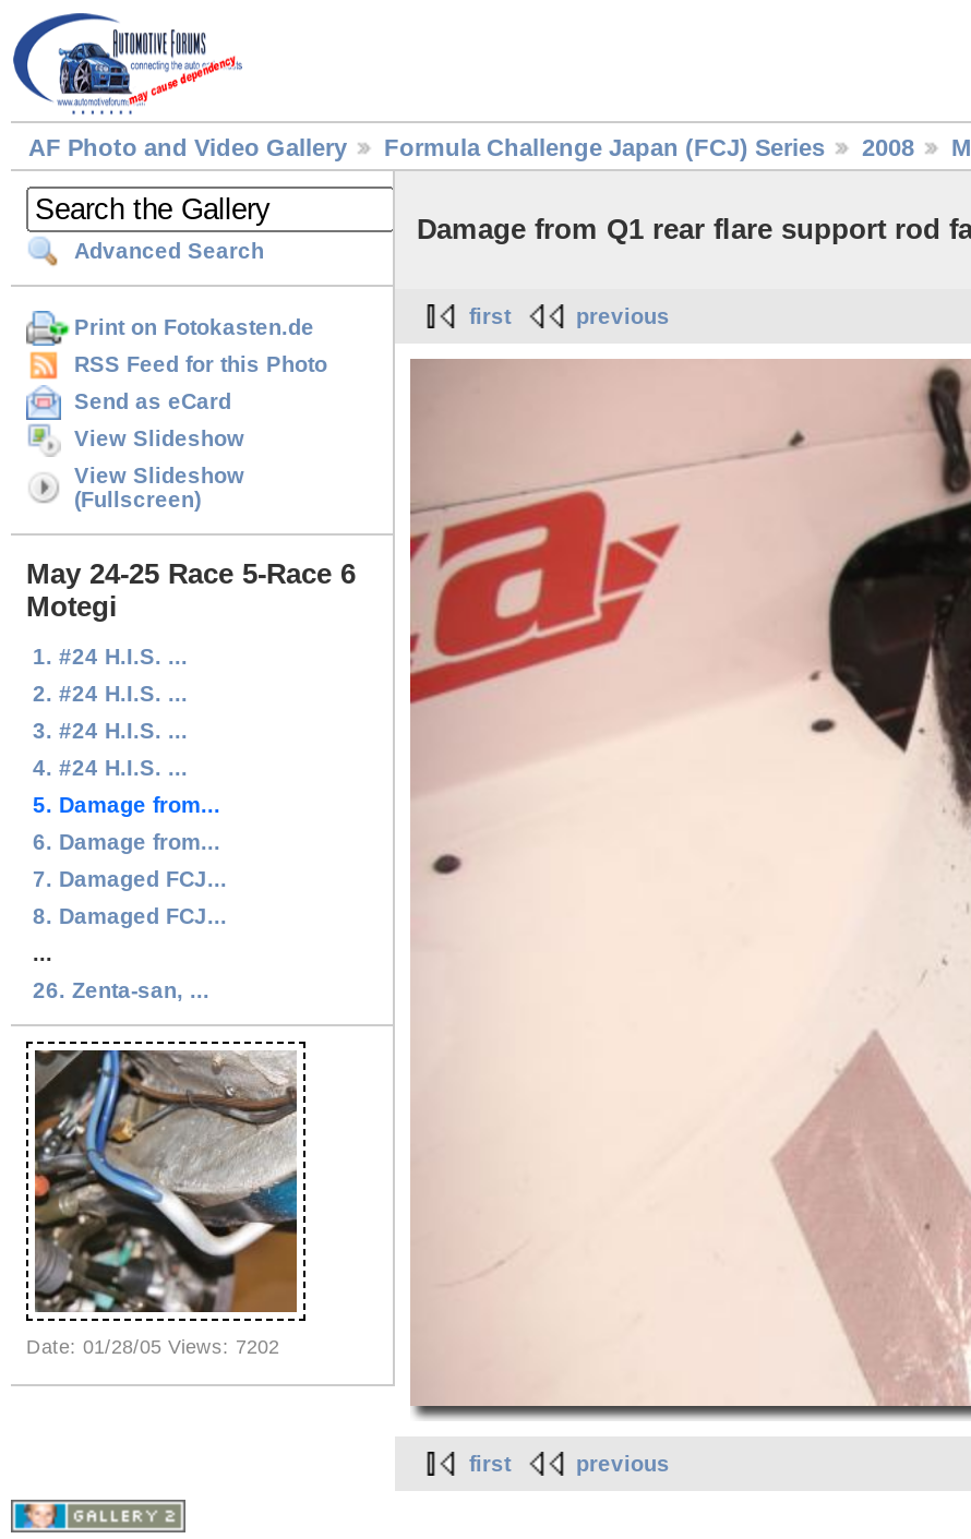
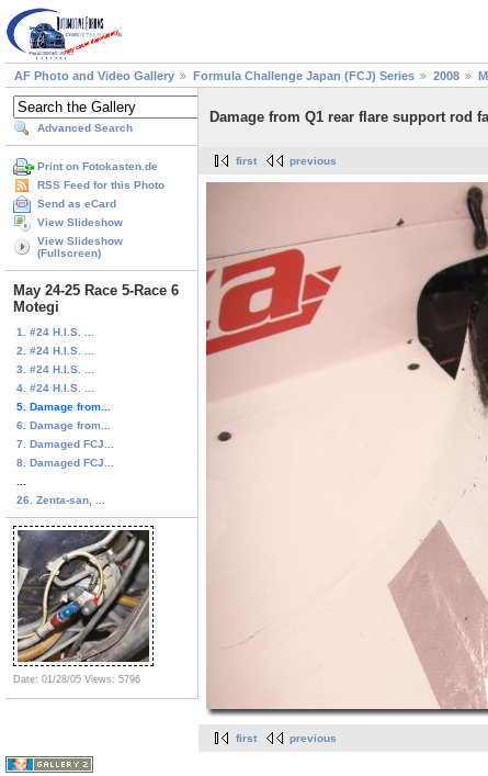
[26,1048,299,1358] [image] | Date: 01/28/05 Views: 7202 -> [13,529,150,685] [image] | Date: 01/28/05 Views: 5796

